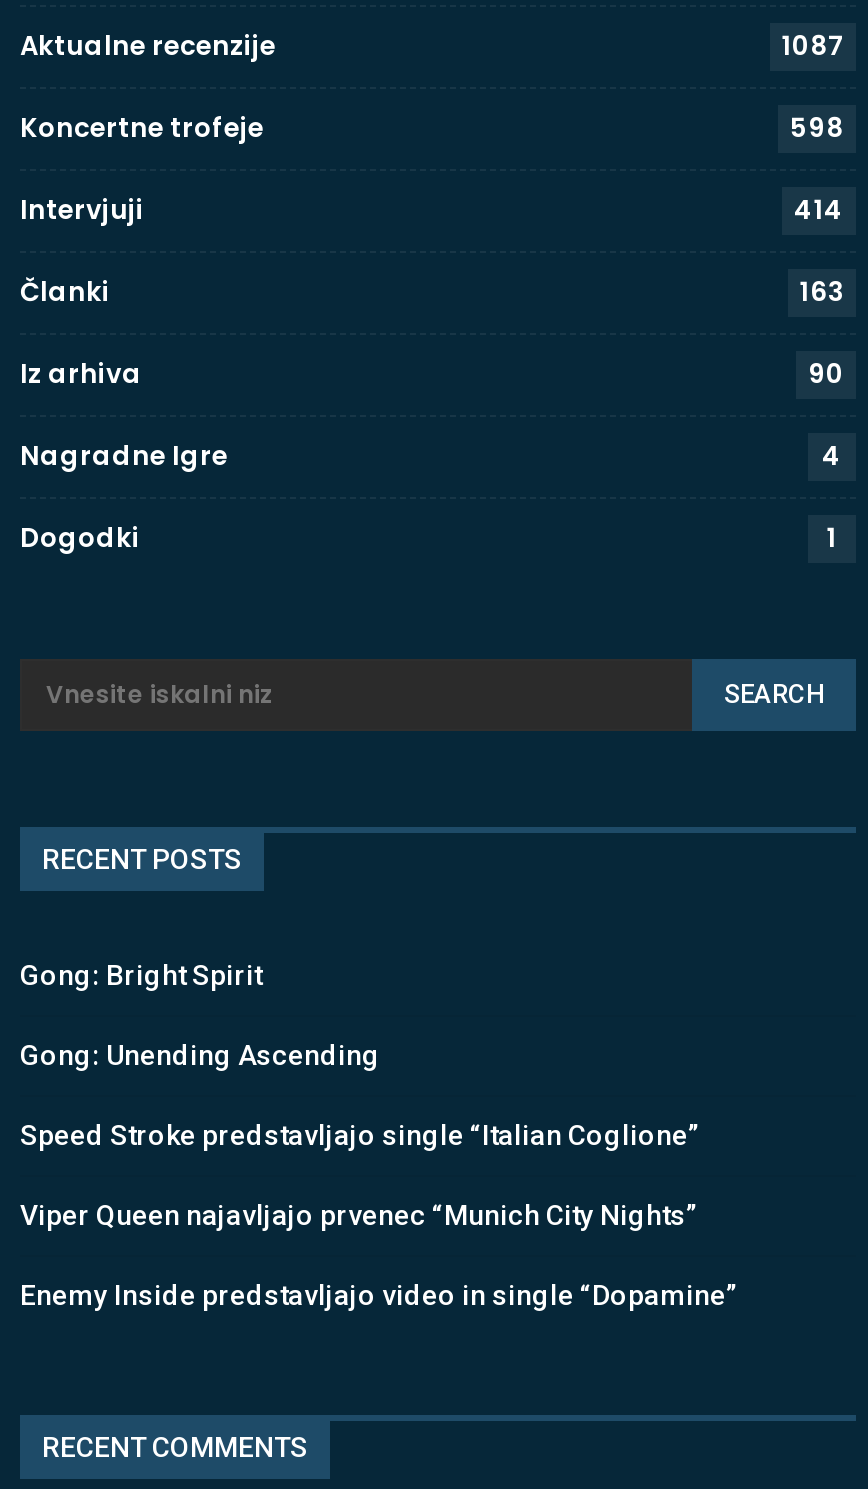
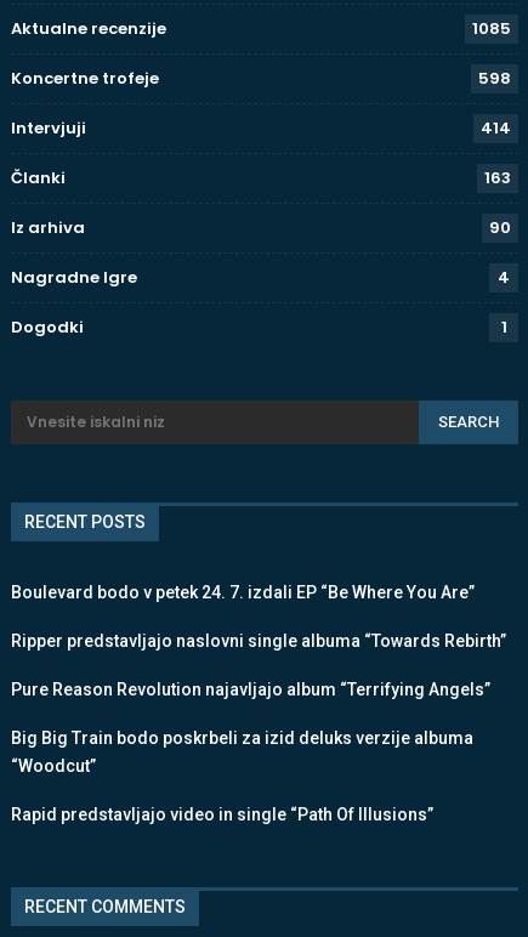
[782,27,844,65] 1087 -> [472,17,511,40] 1085
[20,960,262,992] Gong: Bright Spirit -> [11,583,475,603] Boulevard bodo v petek 24. 7. izdali EP “Be Where You Are”
[20,1040,380,1072] Gong: Unending Ascending -> [11,632,506,651] Ripper predstavljajo naslovni single albuma “Towards Rebirth”
[20,1120,698,1152] Speed Stroke predstavljajo single “Italian Coglione” -> [11,680,490,700] Pure Reason Revolution najavljajo album “Terrifying Angels”
[20,1200,696,1232] Viper Queen najavljajo prvenec “Munich City Nights” -> [11,729,473,776] Big Big Train bodo poskrbeli za izid deluks verzije albuma | “Woodcut”
[20,1280,736,1312] Enemy Inside predstavljajo video in single “Dopamine” -> [11,805,433,825] Rapid predstavljajo video in single “Path Of Illusions”

